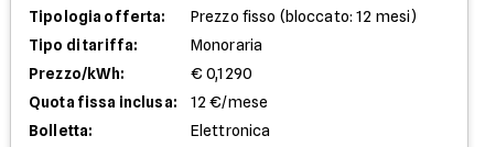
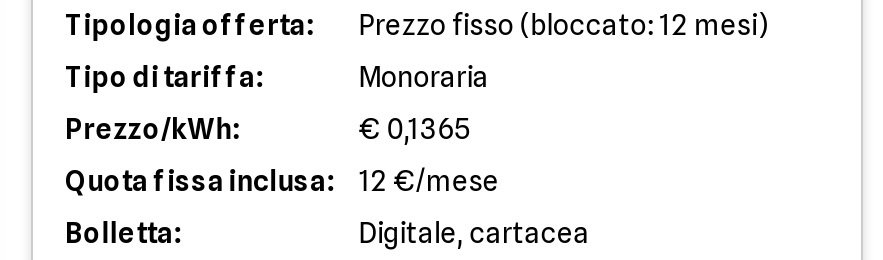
[190,65,252,82] € 0,1290 -> [359,113,471,145] € 0,1365
[190,122,270,139] Elettronica -> [359,217,590,249] Digitale, cartacea

